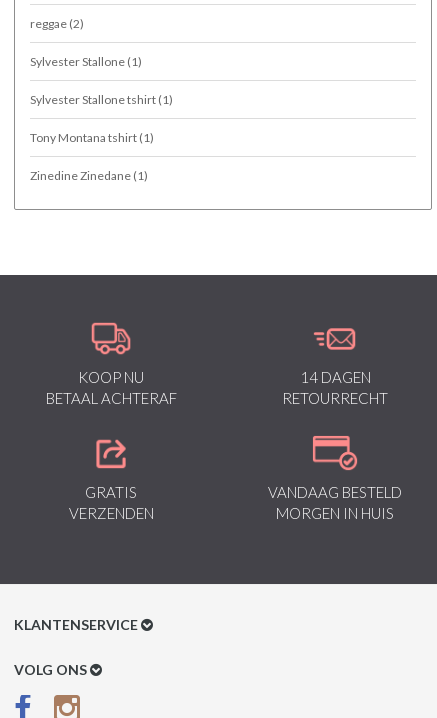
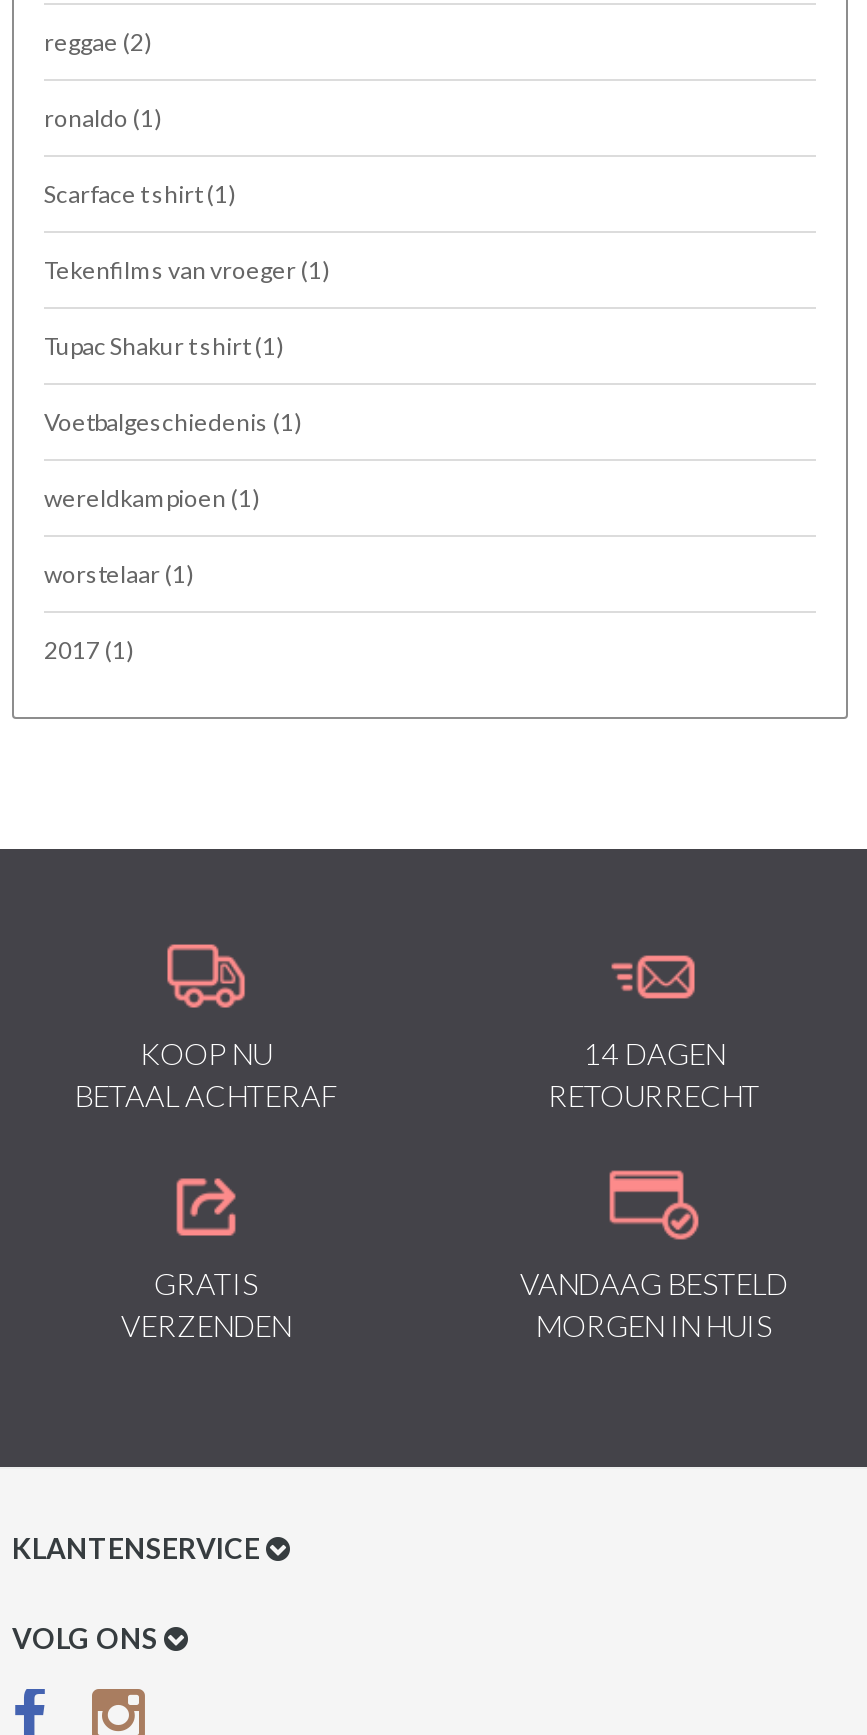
[30,54,173,183] Sylvester Stallone (1) | Sylvester Stallone tshirt (1) | Tony Montana tshirt (1) | Zinedine Zinedane (1) -> [44,102,330,664] ronaldo (1) | Scarface t shirt(1) | Tekenfilms van vroeger (1) | Tupac Shakur t shirt(1) | Voetbalgeschiedenis (1) | wereldkampioen (1) | worstelaar (1) | 2017 (1)

